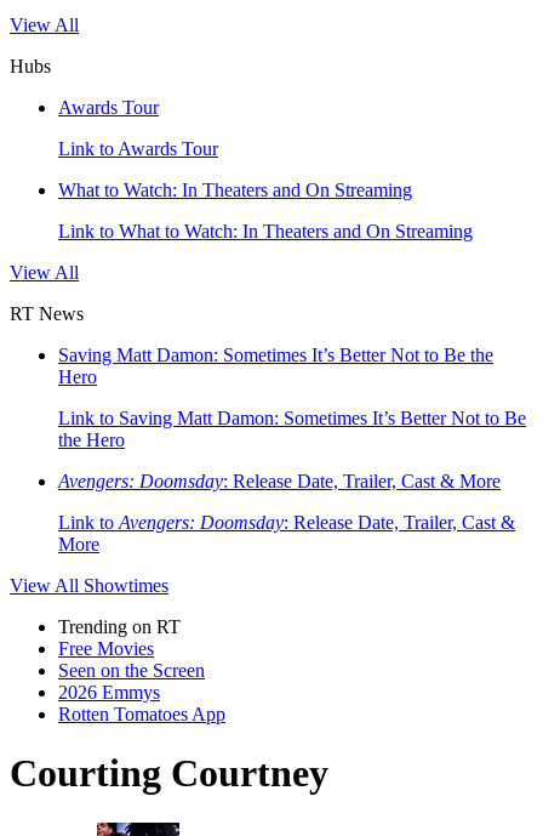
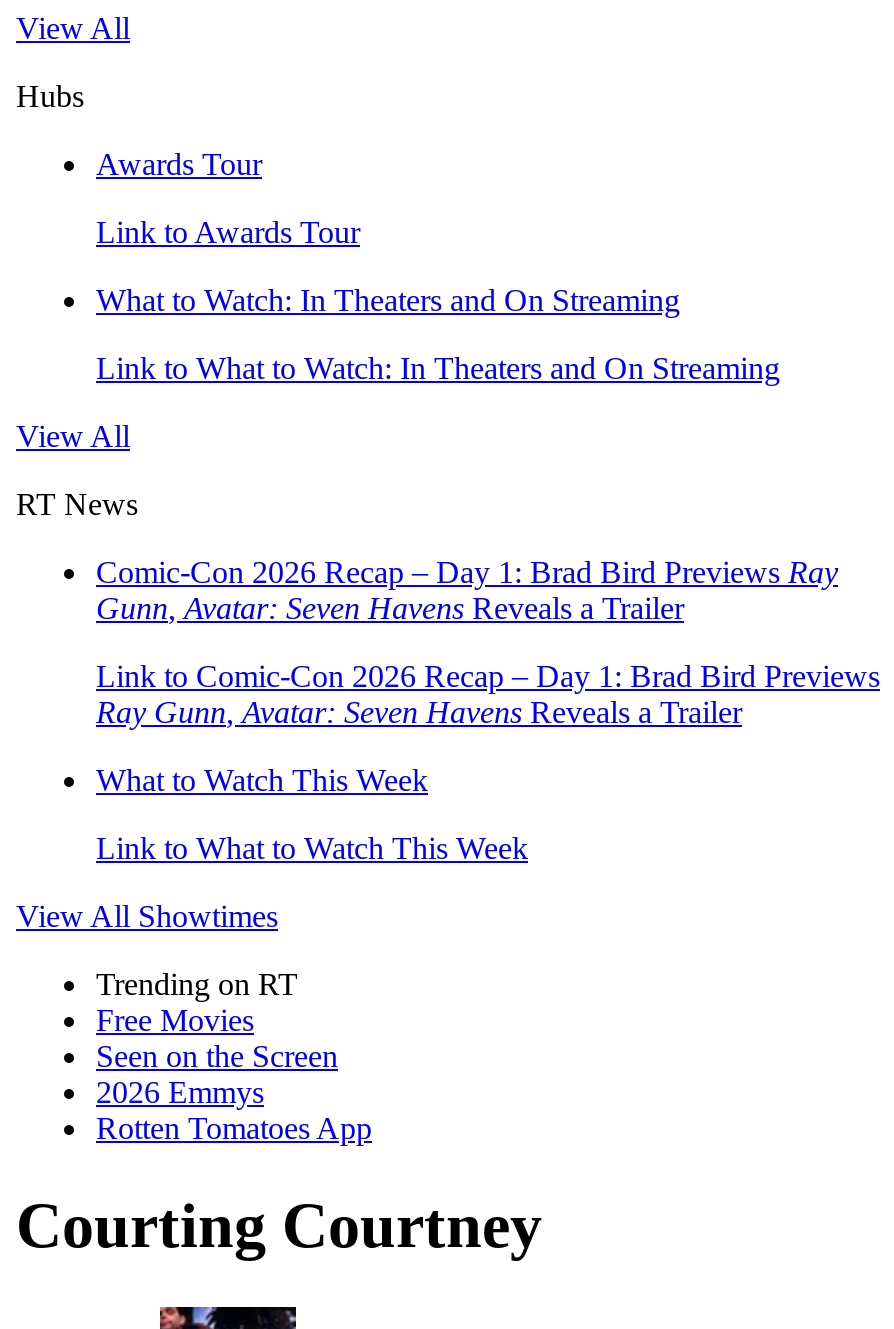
[58,345,493,387] Saving Matt Damon: Sometimes It’s Better Not to Be the | Hero -> [96,555,838,625] Comic-Con 2026 Recap – Day 1: Brad Bird Previews Ray | Gunn, Avatar: Seven Havens Reveals a Trailer
[58,408,526,450] Link to Saving Matt Damon: Sometimes It’s Better Not to Be | the Hero -> [96,659,880,729] Link to Comic-Con 2026 Recap – Day 1: Brad Bird Previews | Ray Gunn, Avatar: Seven Havens Reveals a Trailer
[58,471,501,491] Avengers: Doomsday: Release Date, Trailer, Cast & More -> [96,763,428,797] What to Watch This Week
[58,512,515,555] Link to Avengers: Doomsday: Release Date, Trailer, Cast & | More -> [96,831,528,865] Link to What to Watch This Week

